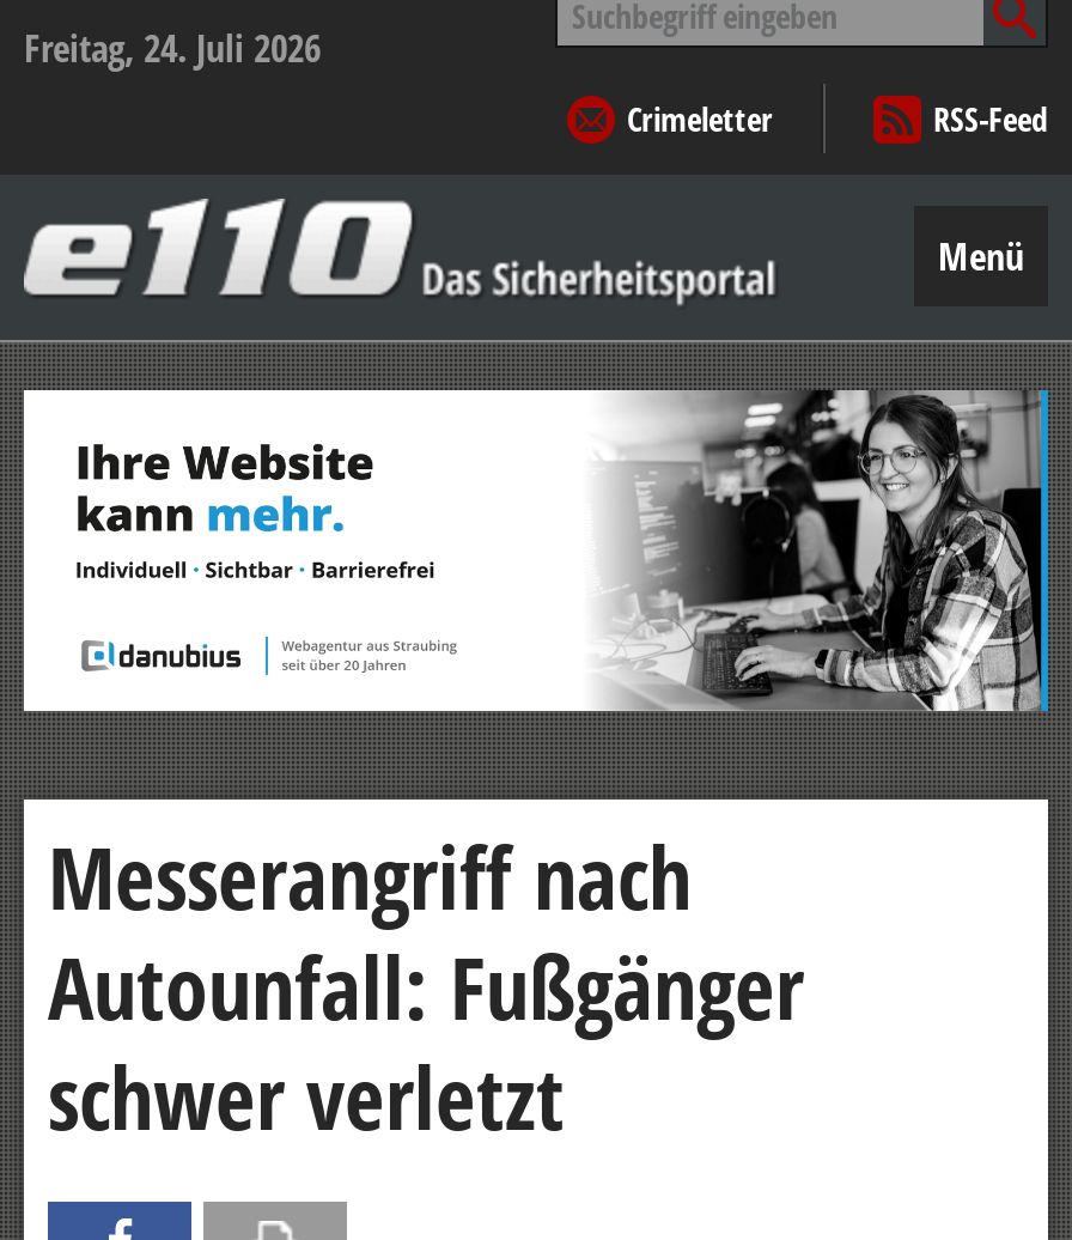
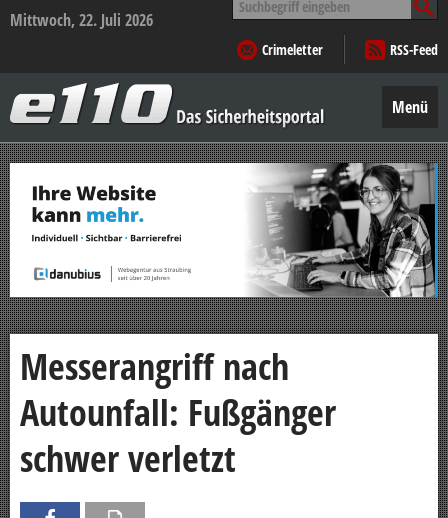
[24,22,321,74] Freitag, 24. Juli 2026 -> [10,9,153,31] Mittwoch, 22. Juli 2026

